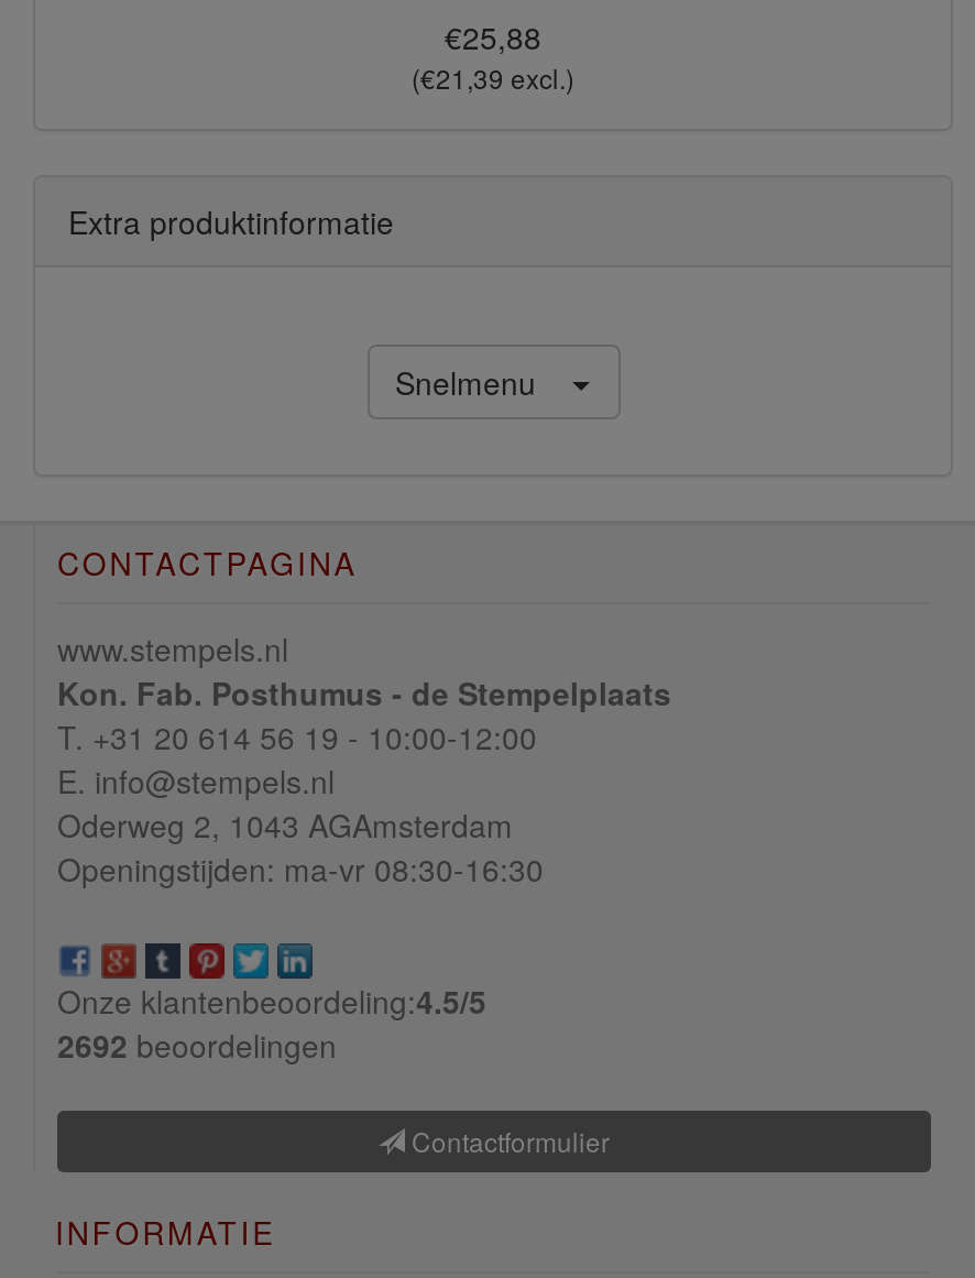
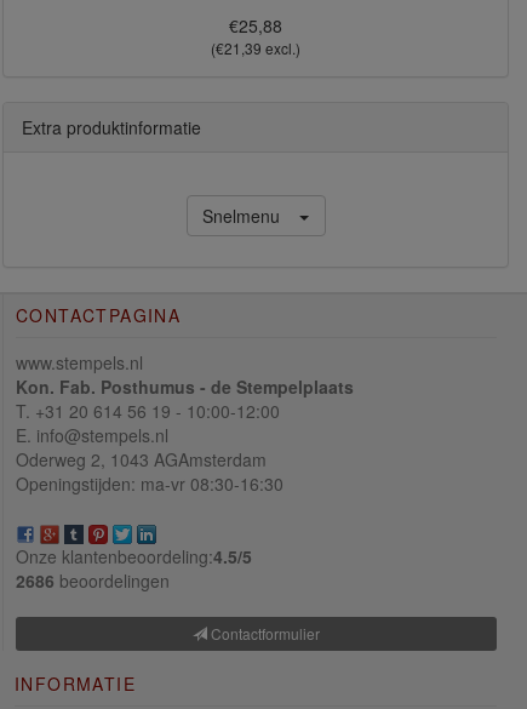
[57,1023,337,1067] 2692 beoordelingen -> [16,569,170,593] 2686 beoordelingen

